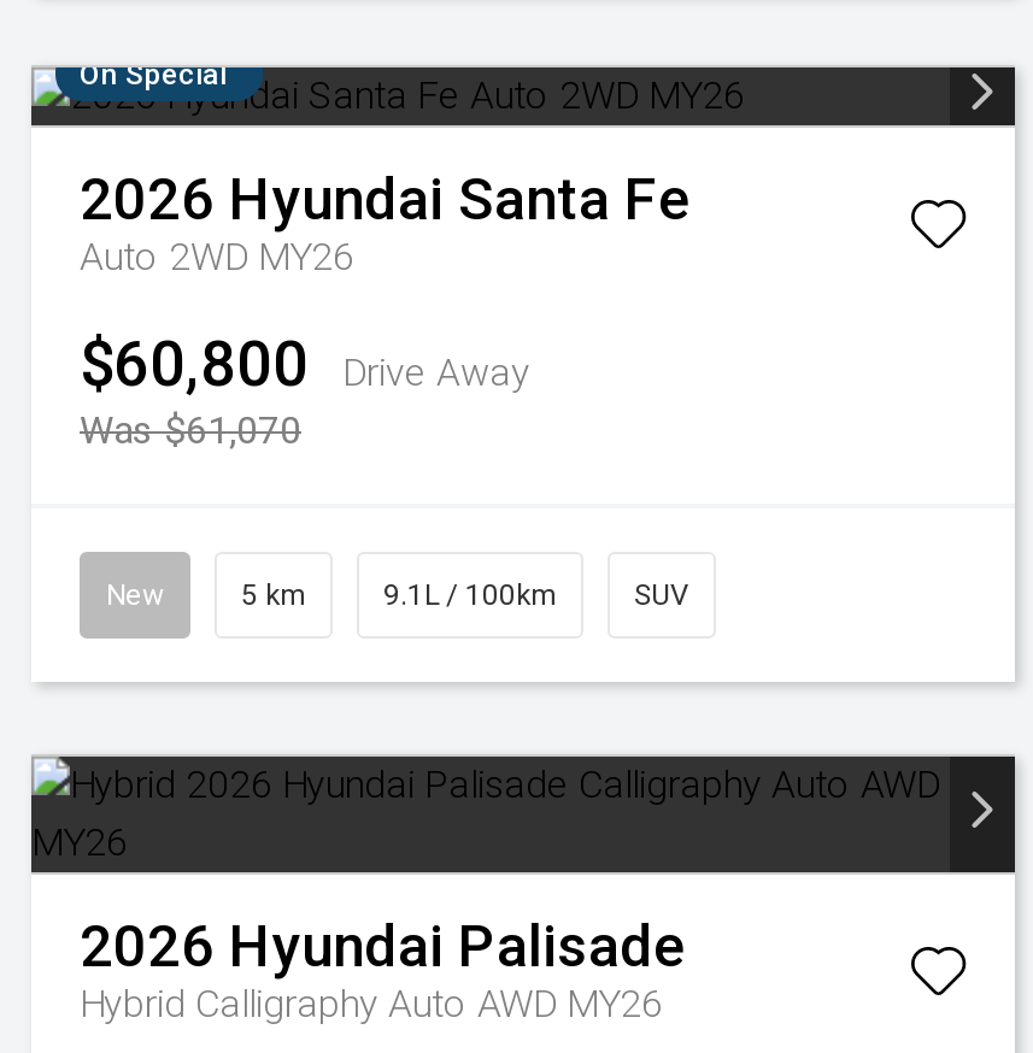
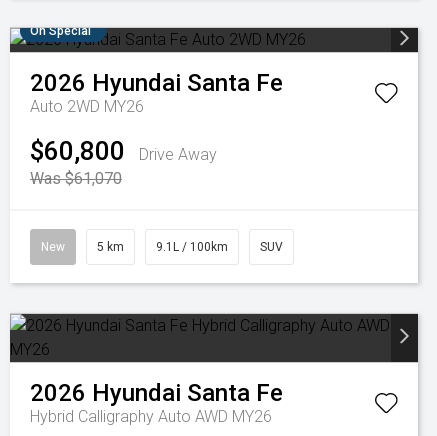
[80,913,685,981] 2026 Hyundai Palisade -> [30,379,283,407] 2026 Hyundai Santa Fe

